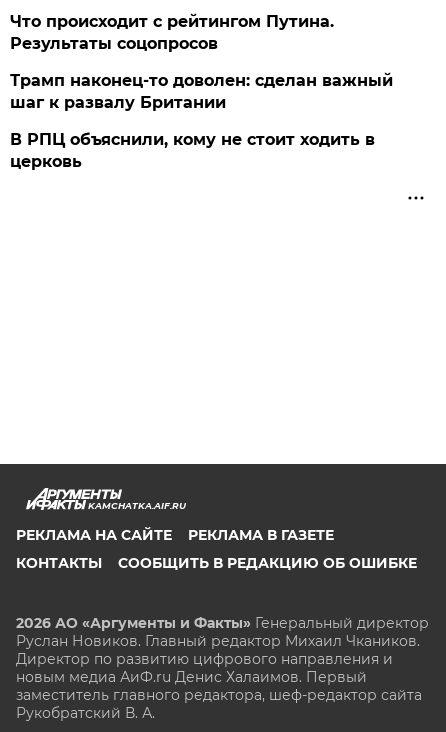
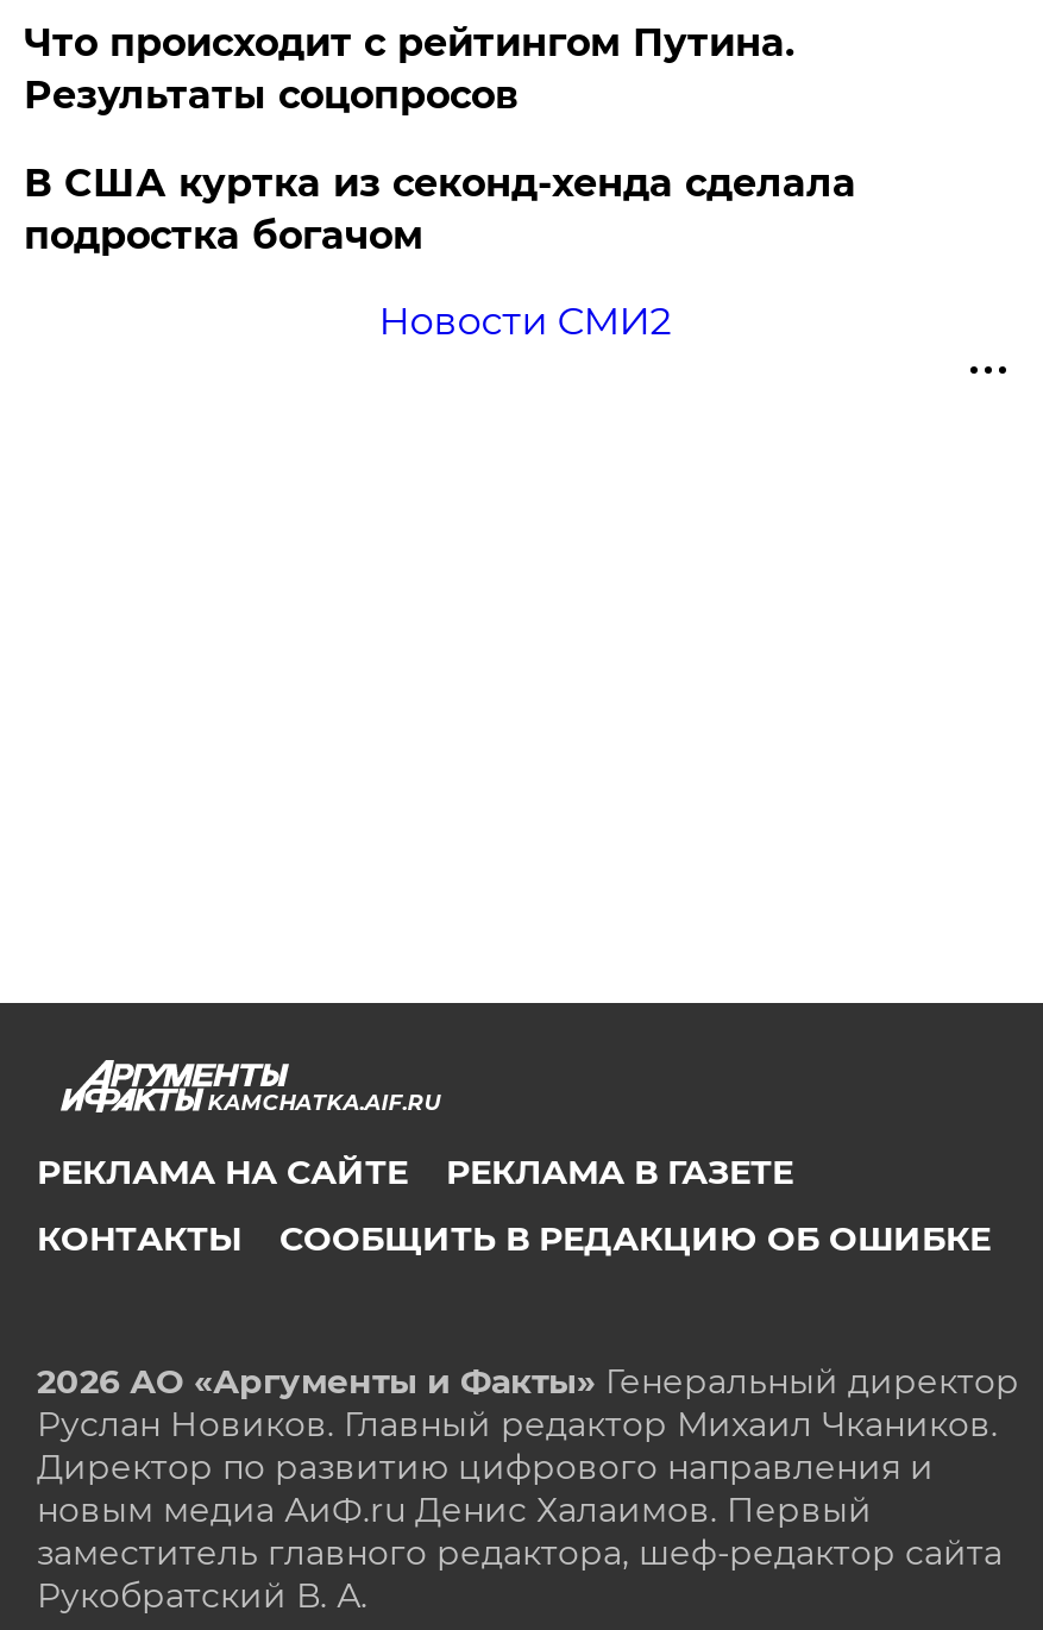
[10,71,393,112] Трамп наконец-то доволен: сделан важный | шаг к развалу Британии -> [24,161,856,259] В США куртка из секонд-хенда сделала | подростка богачом
[10,130,375,171] В РПЦ объяснили, кому не стоит ходить в | церковь -> [379,299,671,344] Новости СМИ2

